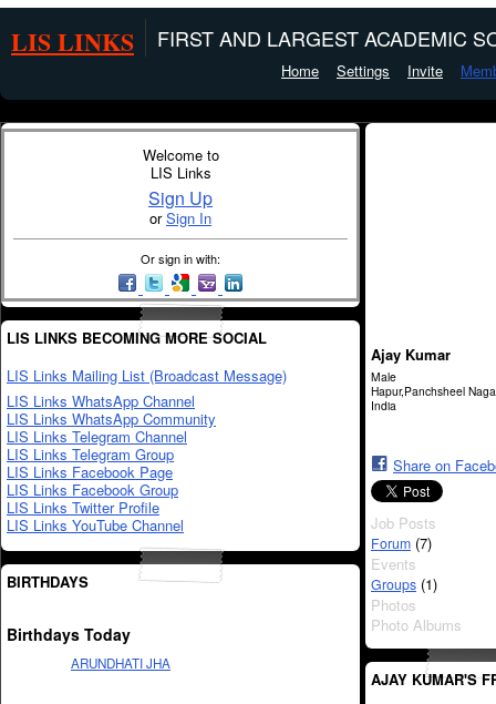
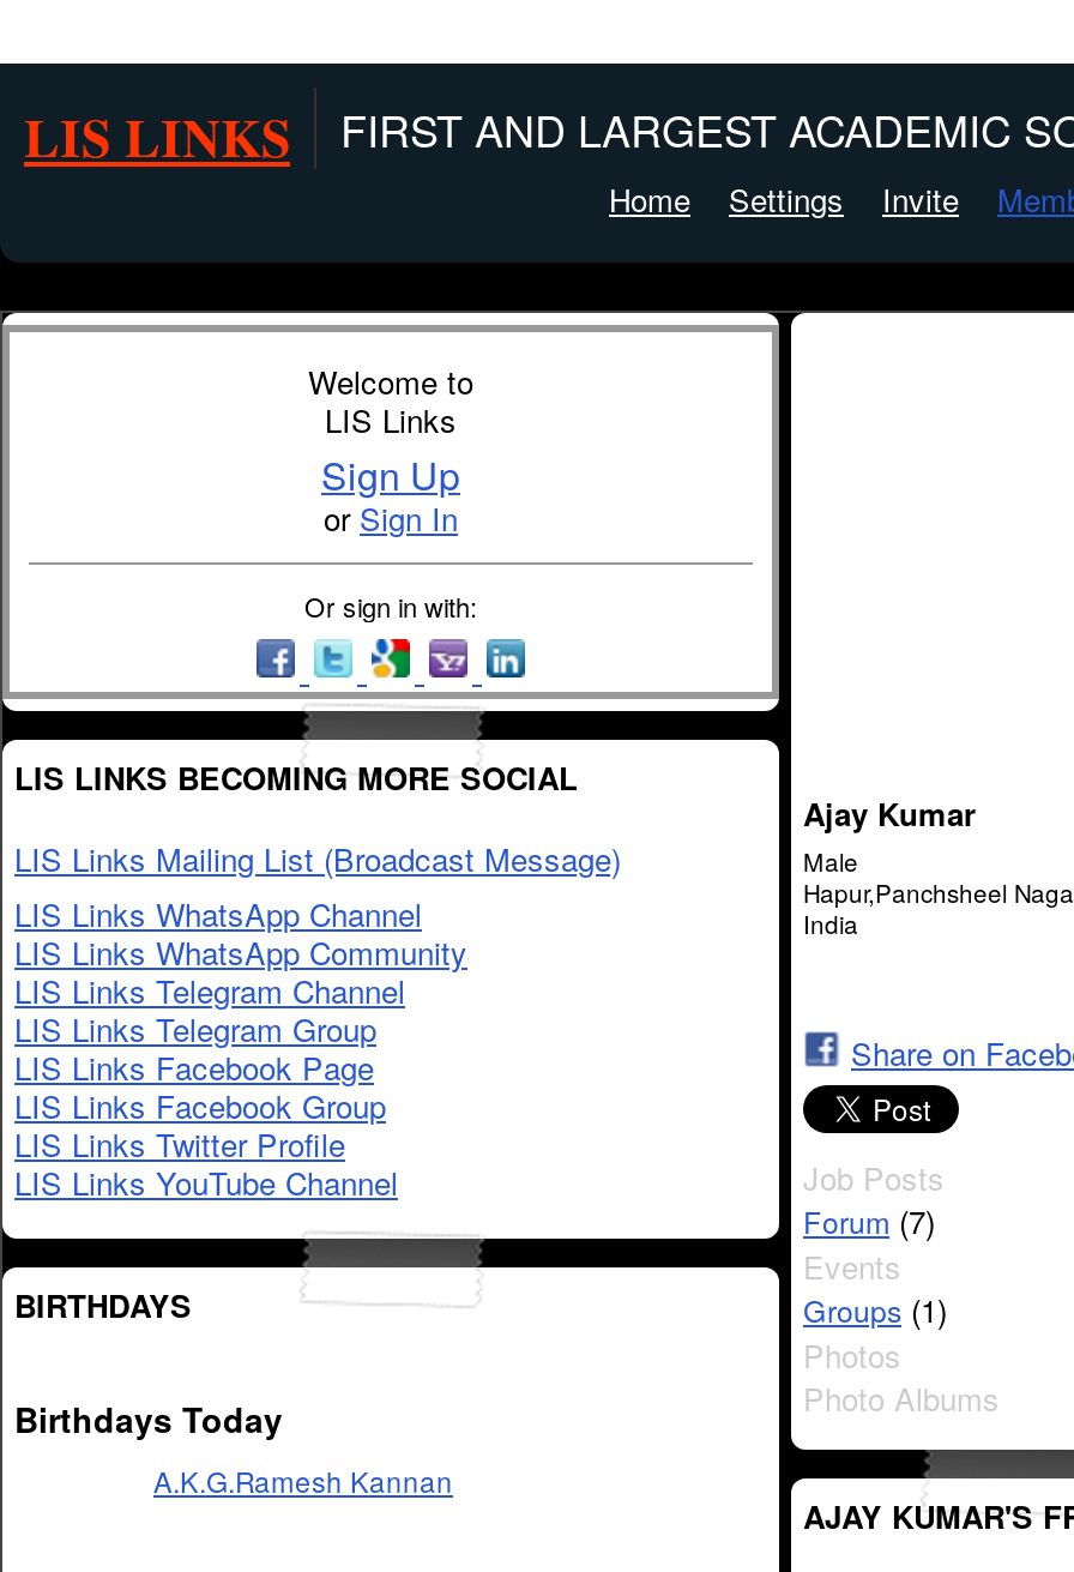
[71,654,170,672] ARUNDHATI JHA -> [153,1462,453,1500] A.K.G.Ramesh Kannan

